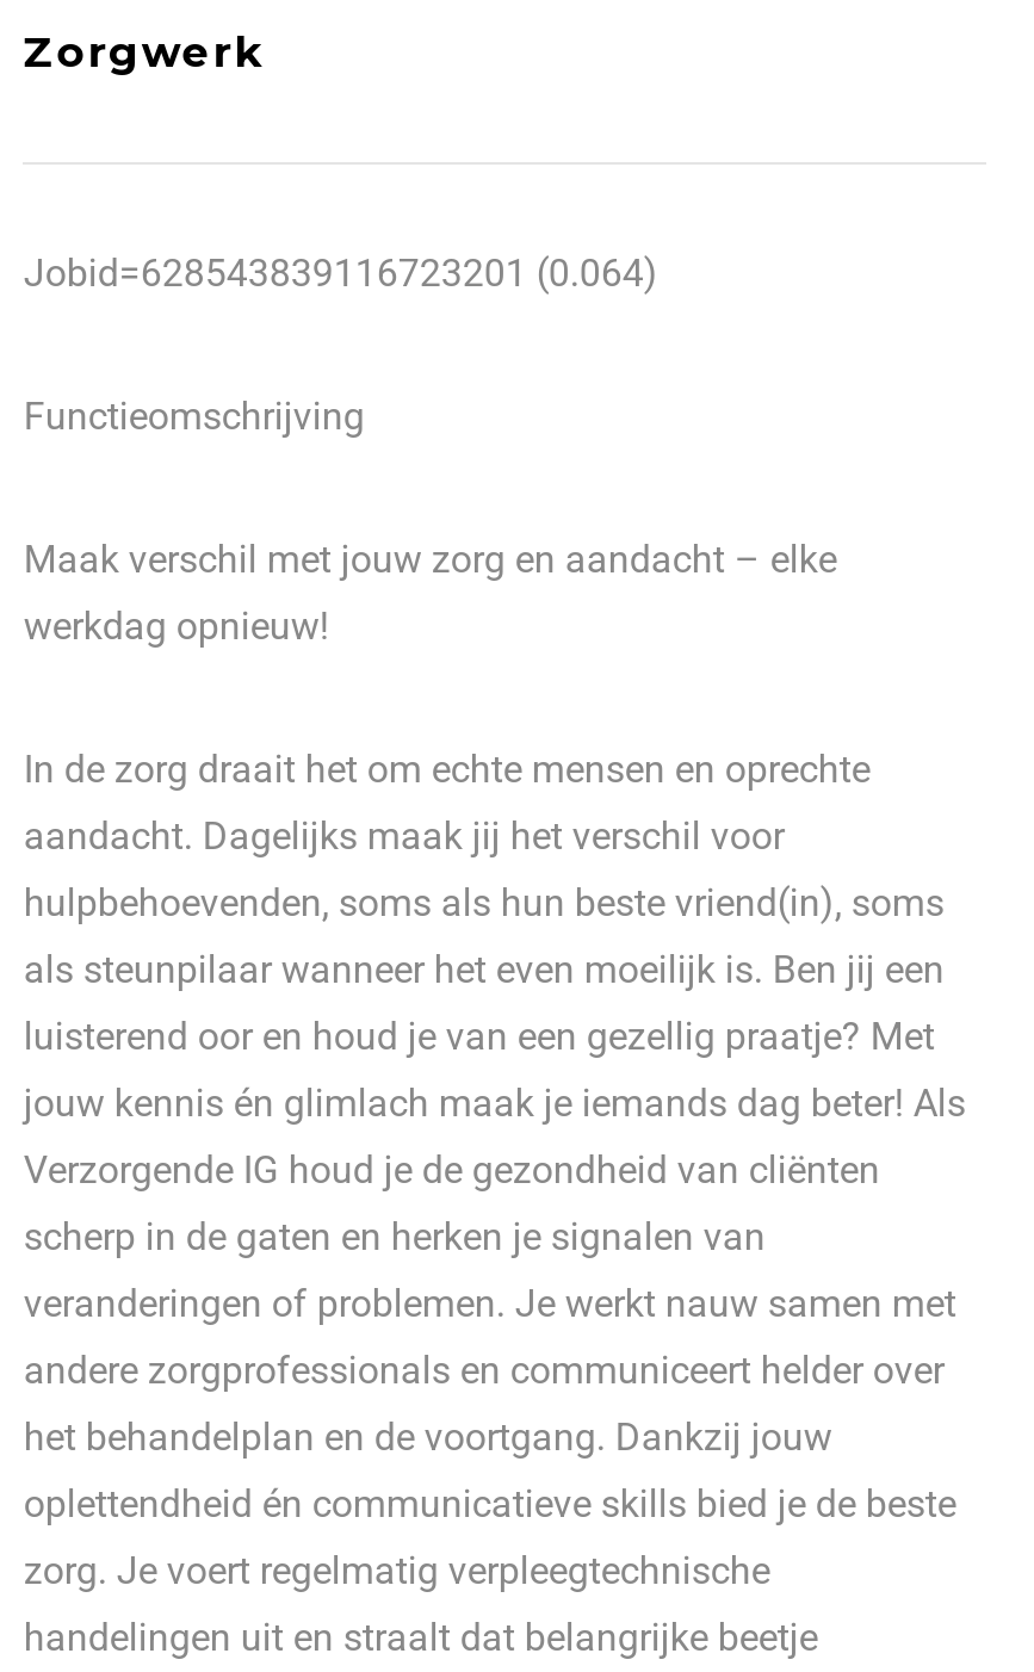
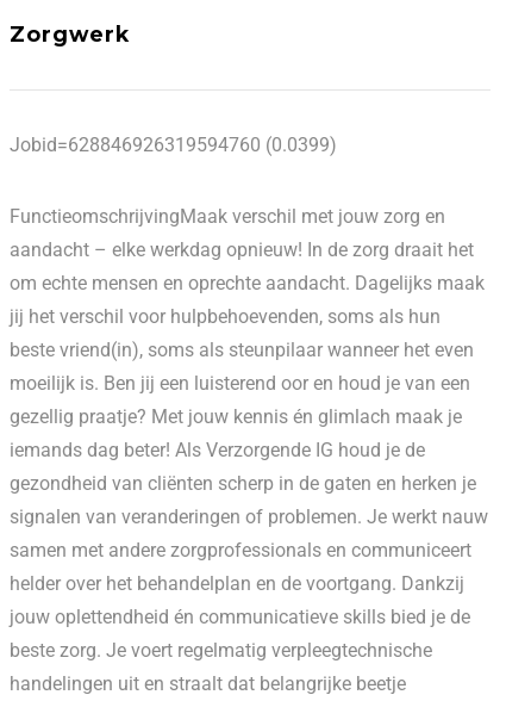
[24,250,966,1593] Jobid=628543839116723201 (0.064) | Functieomschrijving | Maak verschil met jouw zorg en aandacht – elke | werkdag opnieuw! | In de zorg draait het om echte mensen en oprechte | aandacht. Dagelijks maak jij het verschil voor | hulpbehoevenden, soms als hun beste vriend(in), soms | als steunpilaar wanneer het even moeilijk is. Ben jij een | luisterend oor en houd je van een gezellig praatje? Met | jouw kennis én glimlach maak je iemands dag beter! Als | Verzorgende IG houd je de gezondheid van cliënten | scherp in de gaten en herken je signalen van | veranderingen of problemen. Je werkt nauw samen met | andere zorgprofessionals en communiceert helder over | het behandelplan en de voortgang. Dankzij jouw | oplettendheid én communicatieve skills bied je de beste | zorg. Je voert regelmatig verpleegtechnische -> [10,134,489,662] Jobid=628846926319594760 (0.0399) | FunctieomschrijvingMaak verschil met jouw zorg en | aandacht – elke werkdag opnieuw! In de zorg draait het | om echte mensen en oprechte aandacht. Dagelijks maak | jij het verschil voor hulpbehoevenden, soms als hun | beste vriend(in), soms als steunpilaar wanneer het even | moeilijk is. Ben jij een luisterend oor en houd je van een | gezellig praatje? Met jouw kennis én glimlach maak je | iemands dag beter! Als Verzorgende IG houd je de | gezondheid van cliënten scherp in de gaten en herken je | signalen van veranderingen of problemen. Je werkt nauw | samen met andere zorgprofessionals en communiceert | helder over het behandelplan en de voortgang. Dankzij | jouw oplettendheid én communicatieve skills bied je de | beste zorg. Je voert regelmatig verpleegtechnische

